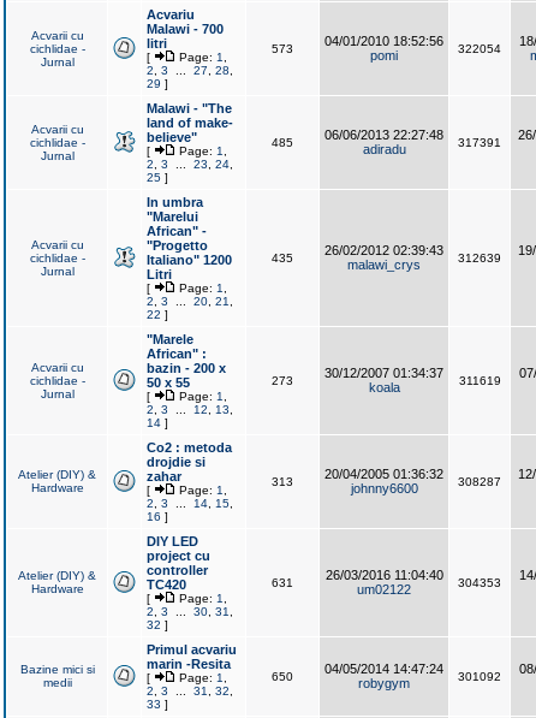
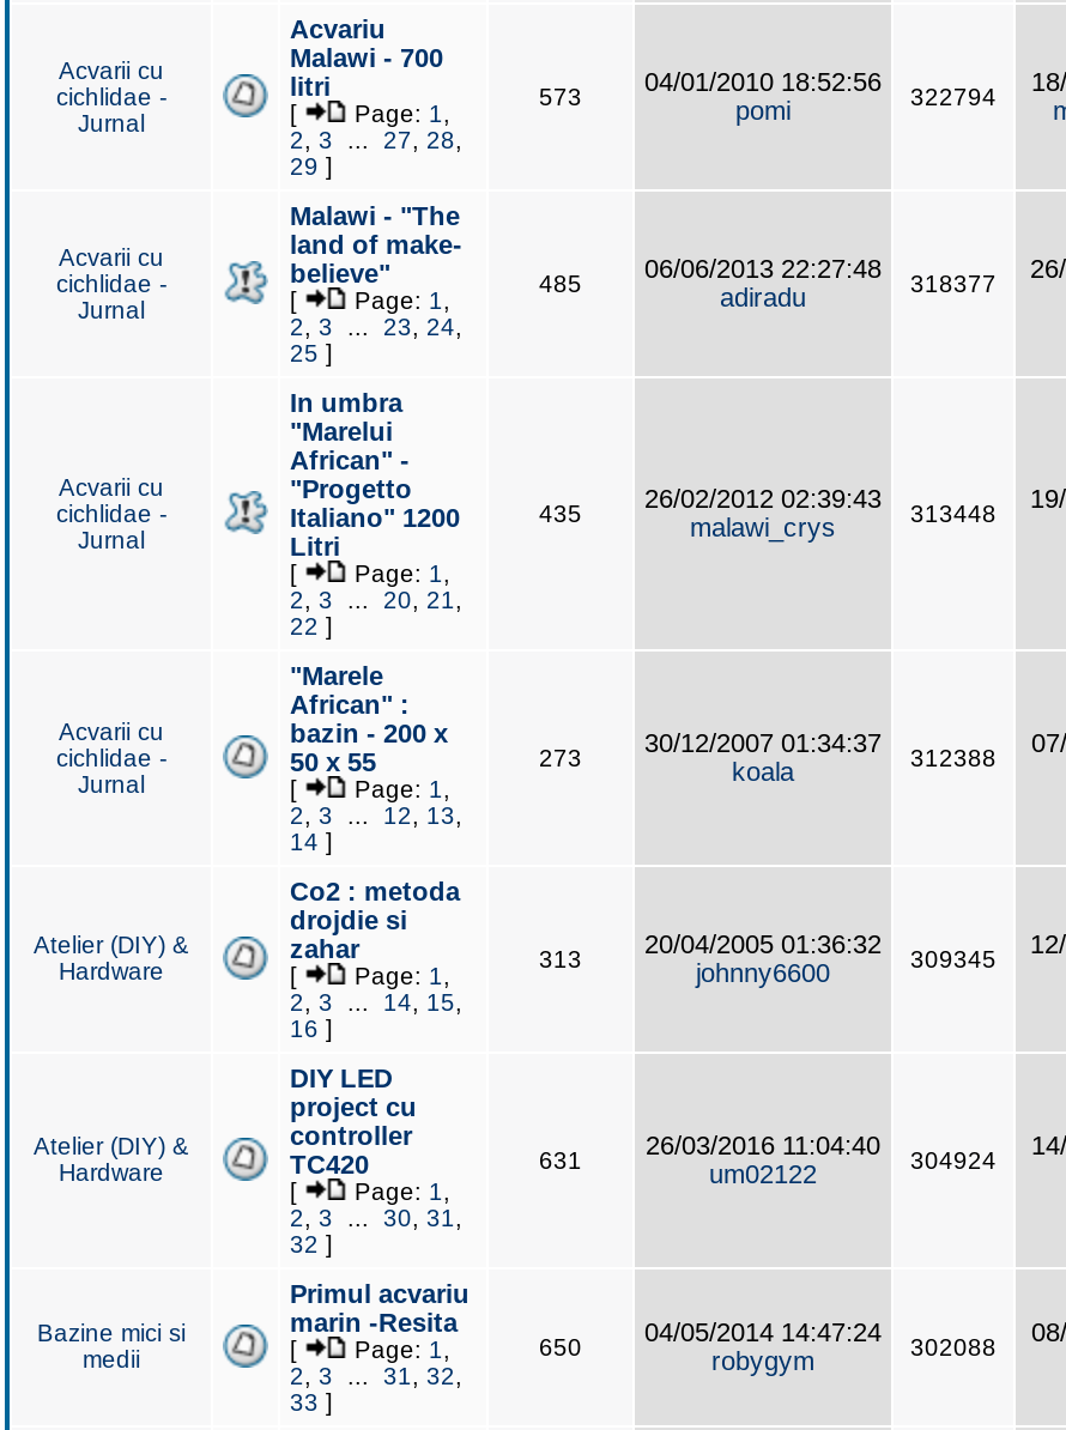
[458,42,501,55] 322054 -> [910,84,997,110] 322794
[458,136,501,149] 317391 -> [910,271,997,297] 318377
[458,251,501,265] 312639 -> [910,501,997,527] 313448
[458,374,501,387] 311619 -> [910,745,997,771] 312388
[458,475,501,488] 308287 -> [910,946,997,972] 309345
[458,576,501,589] 304353 -> [910,1147,997,1174] 304924
[458,670,501,683] 301092 -> [910,1334,997,1361] 302088

